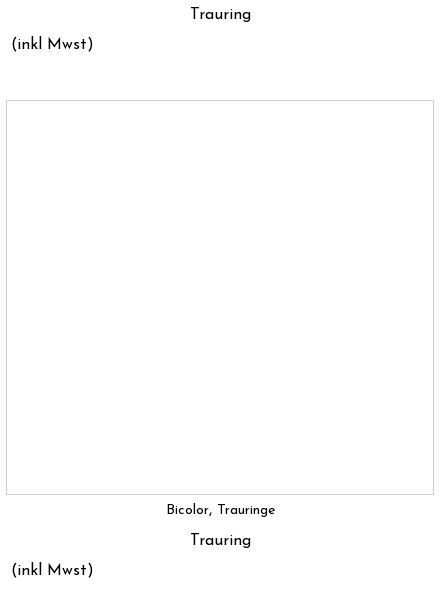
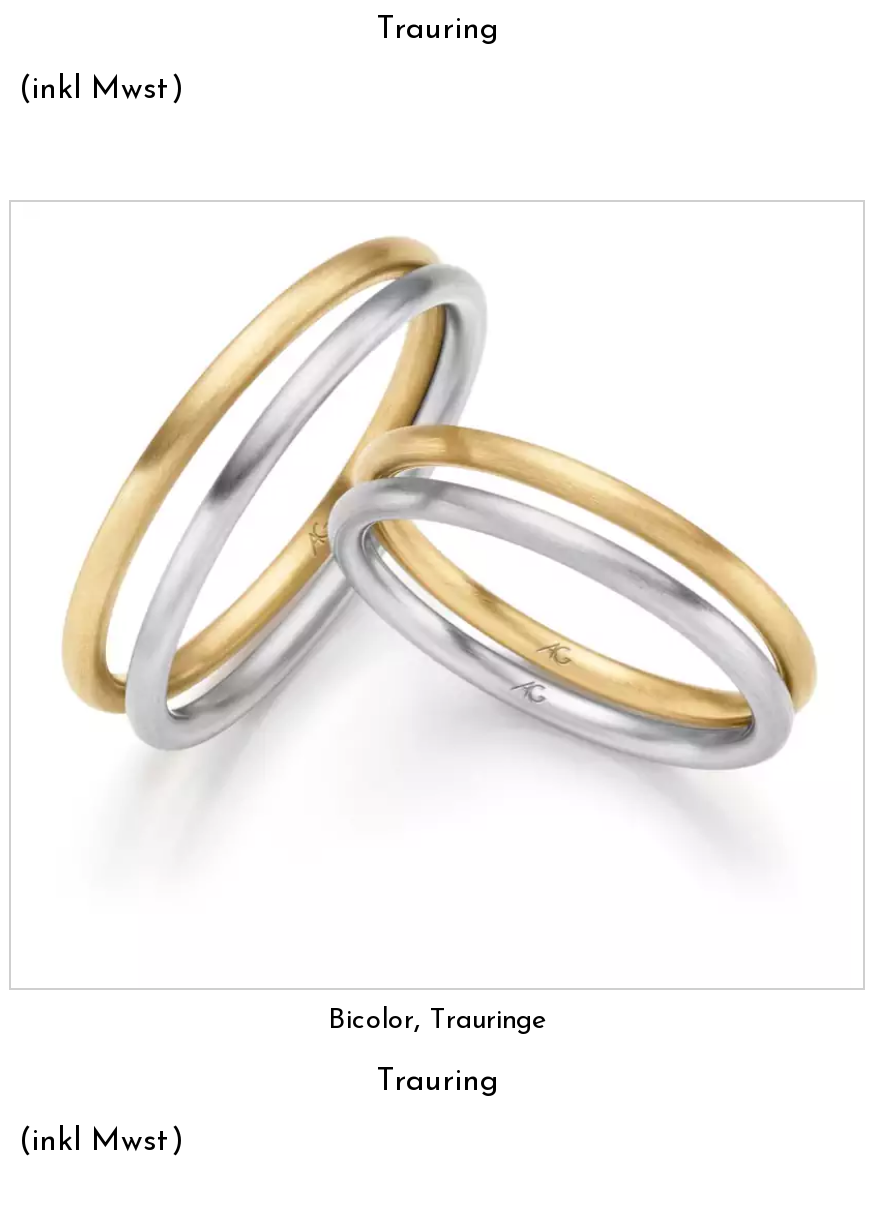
none -> [61,234,819,860] [image]

